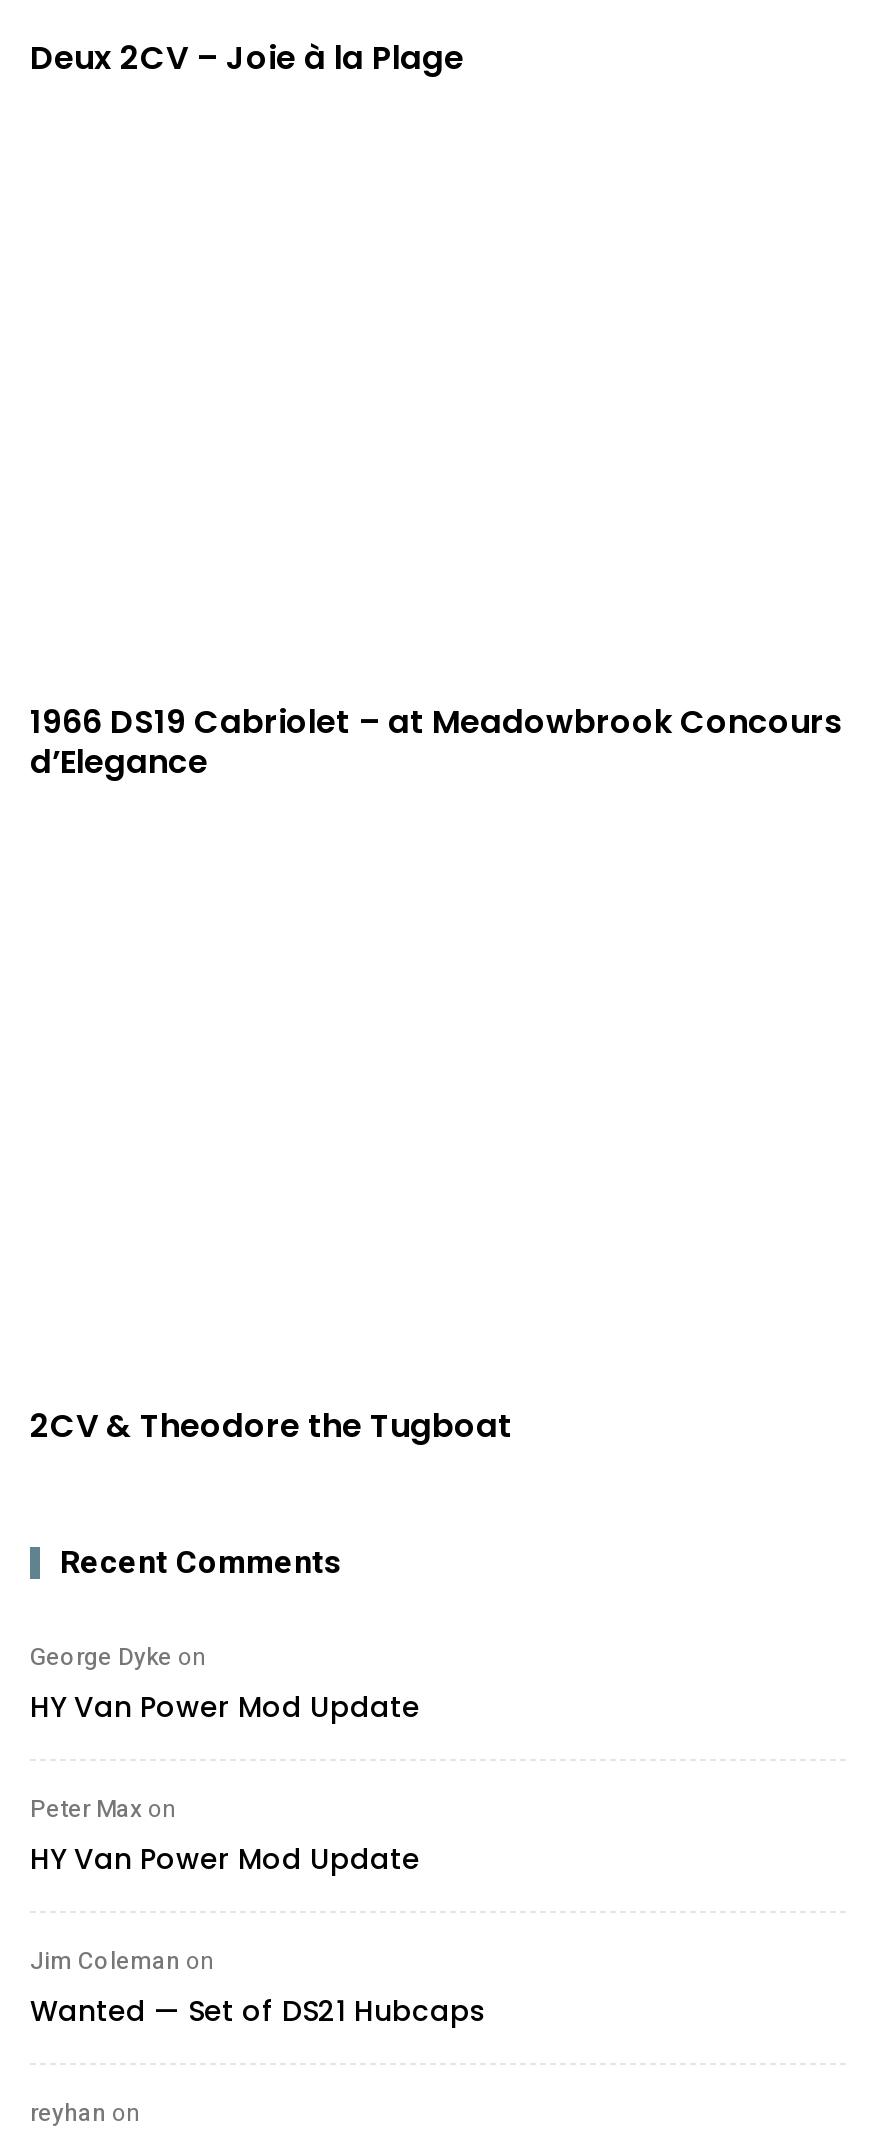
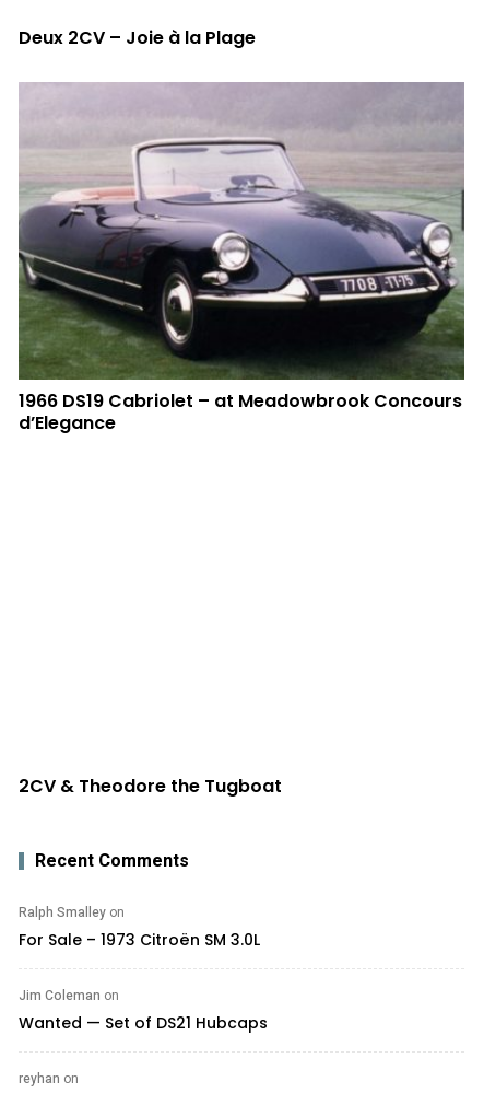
none -> [17,81,465,381] [image]
[30,1640,420,1880] George Dyke on | HY Van Power Mod Update | Peter Max on | HY Van Power Mod Update -> [19,902,260,950] Ralph Smalley on | For Sale – 1973 Citroën SM 3.0L

